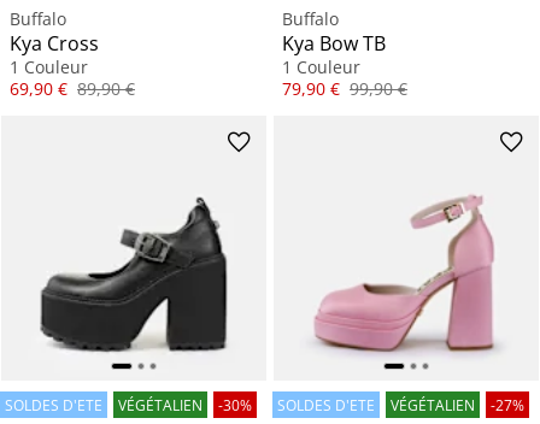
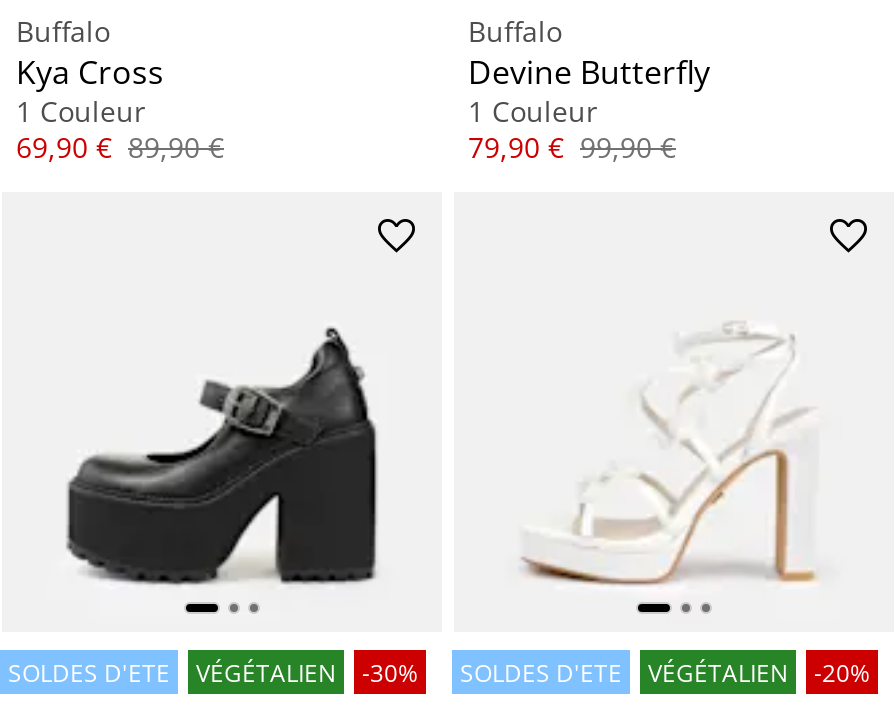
[282,30,386,57] Kya Bow TB -> [468,50,710,94] Devine Butterfly
[5,194,524,416] [image] | SOLDES D'ETE VÉGÉTALIEN -30% SOLDES D'ETE VÉGÉTALIEN -27% -> [8,324,870,690] [image] | SOLDES D'ETE VÉGÉTALIEN -30% SOLDES D'ETE VÉGÉTALIEN -20%

